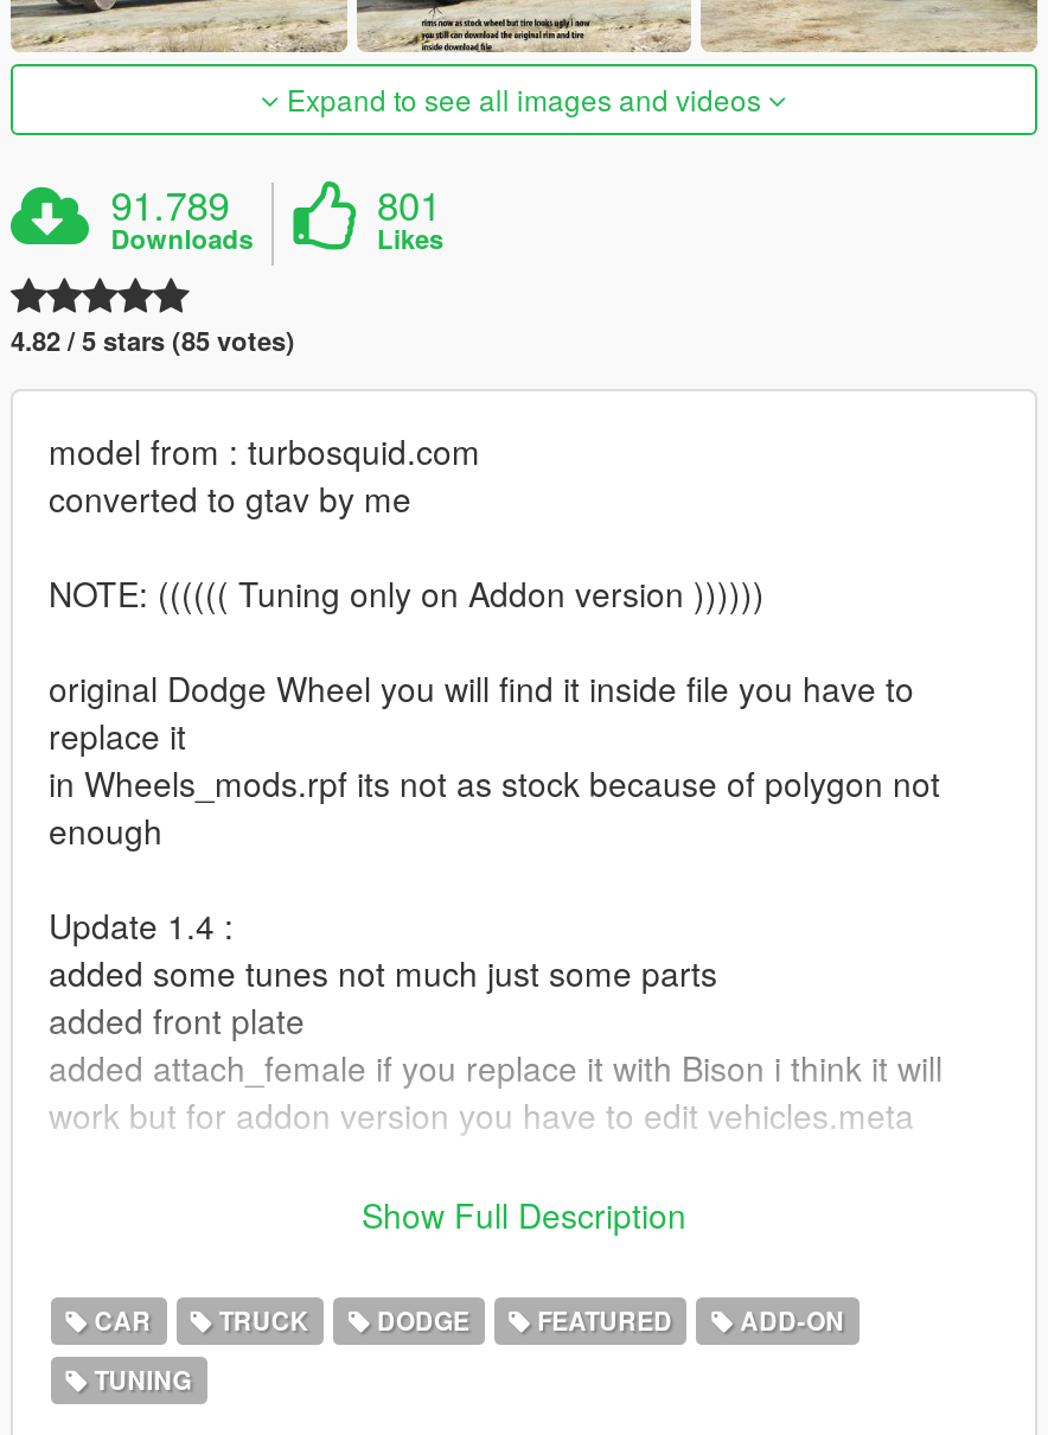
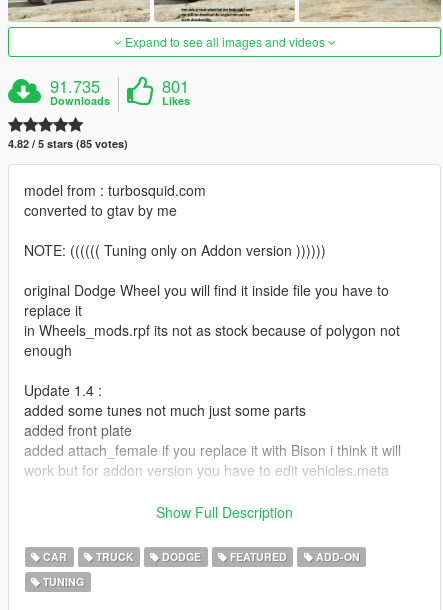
[111,176,229,233] 91.789 -> [50,74,100,98] 91.735

